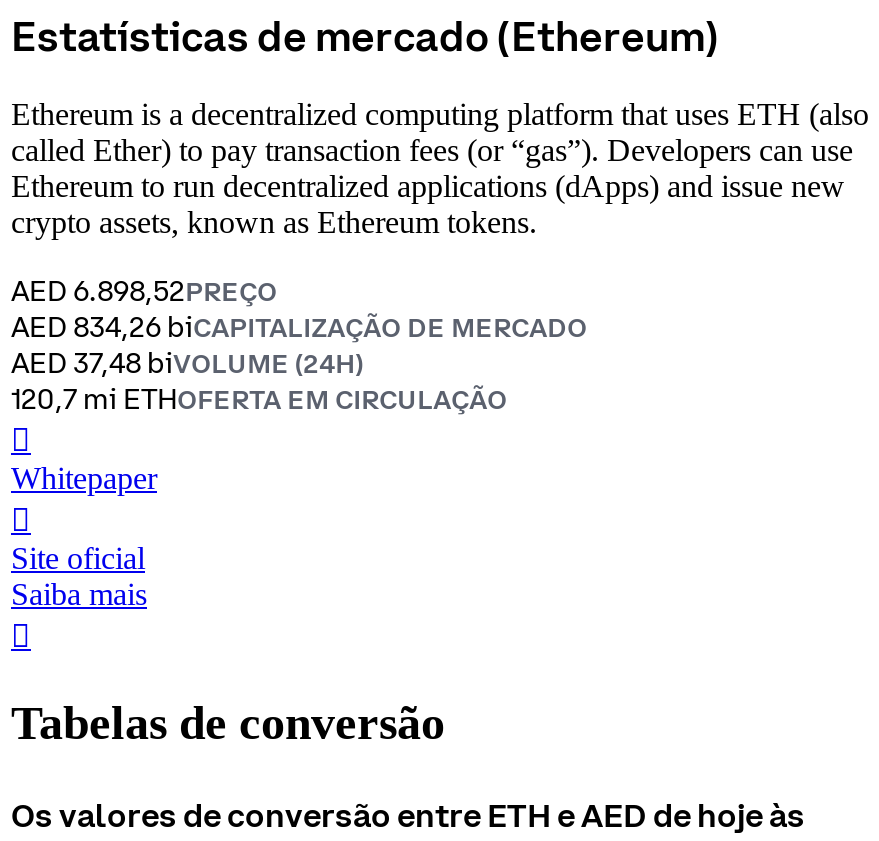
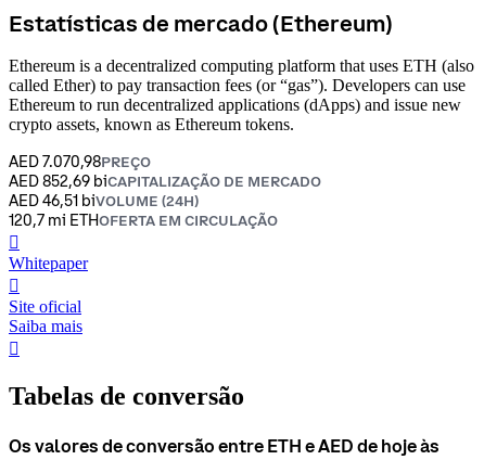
[11,272,277,308] AED 6.898,52PREÇO -> [9,152,151,171] AED 7.070,98PREÇO
[11,308,587,344] AED 834,26 biCAPITALIZAÇÃO DE MERCADO -> [9,171,321,191] AED 852,69 biCAPITALIZAÇÃO DE MERCADO
[11,344,363,380] AED 37,48 biVOLUME (24H) -> [9,191,199,210] AED 46,51 biVOLUME (24H)

